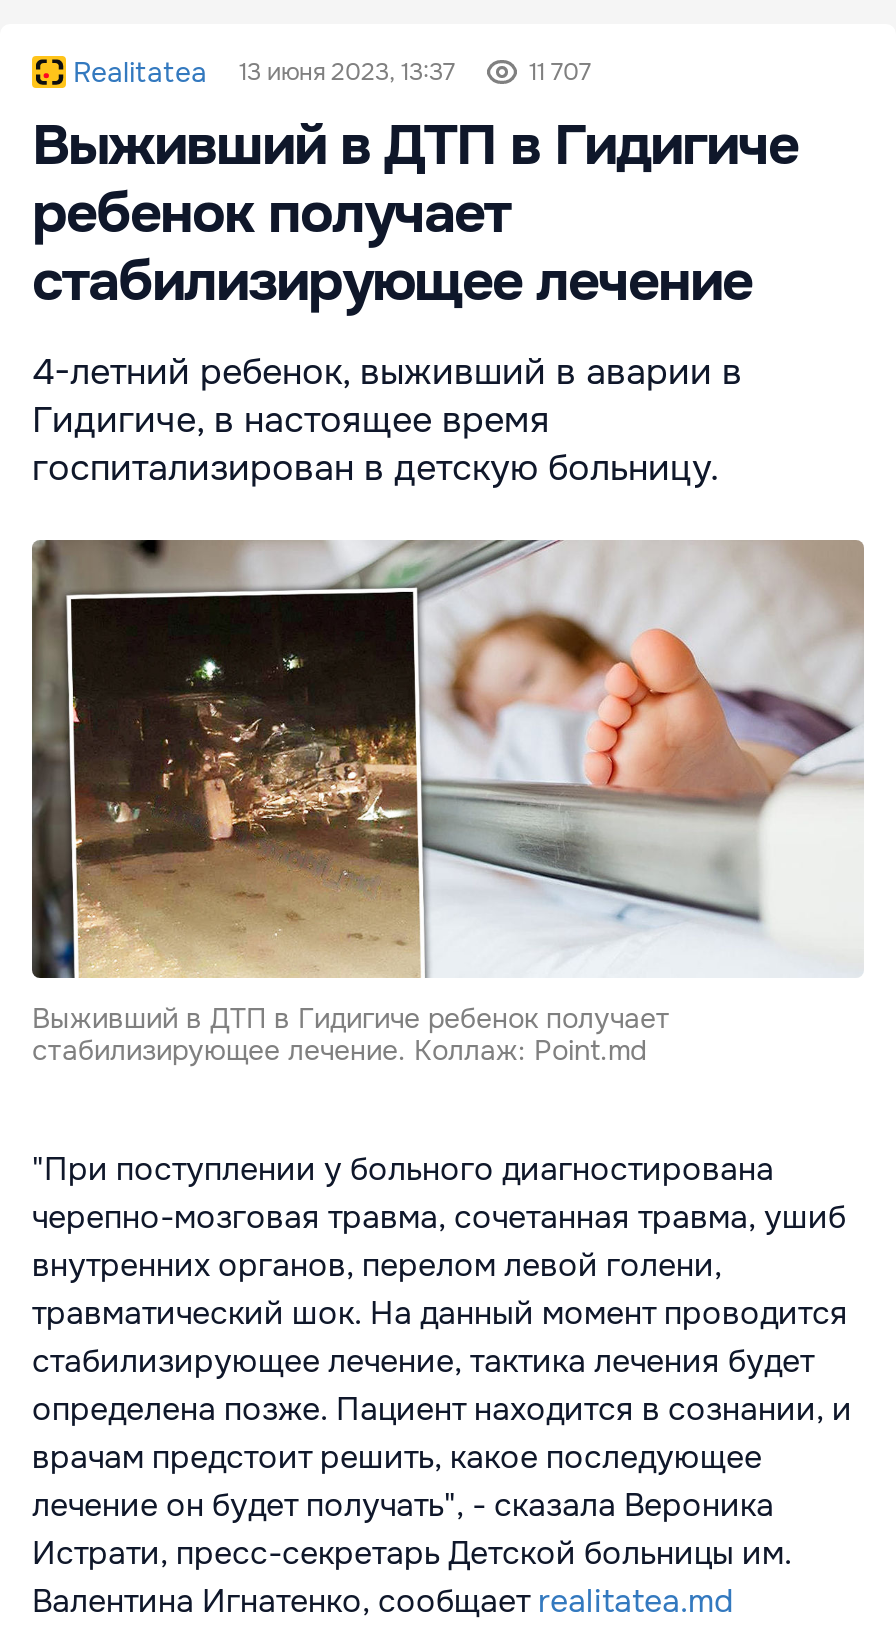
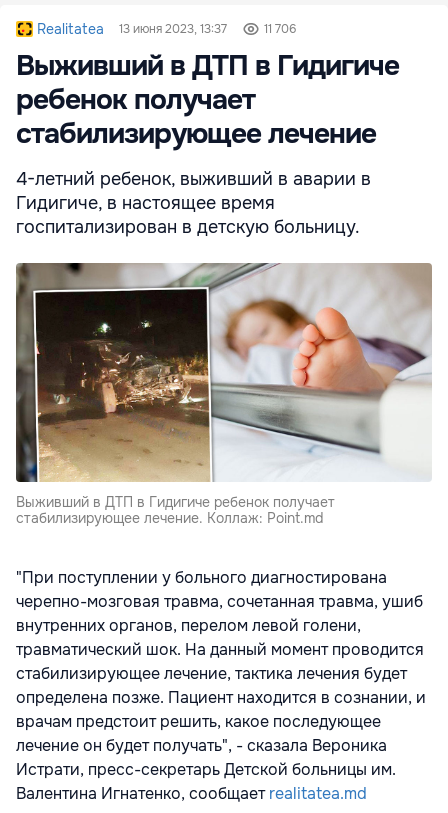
[529,57,591,89] 11 707 -> [264,21,296,37] 11 706

